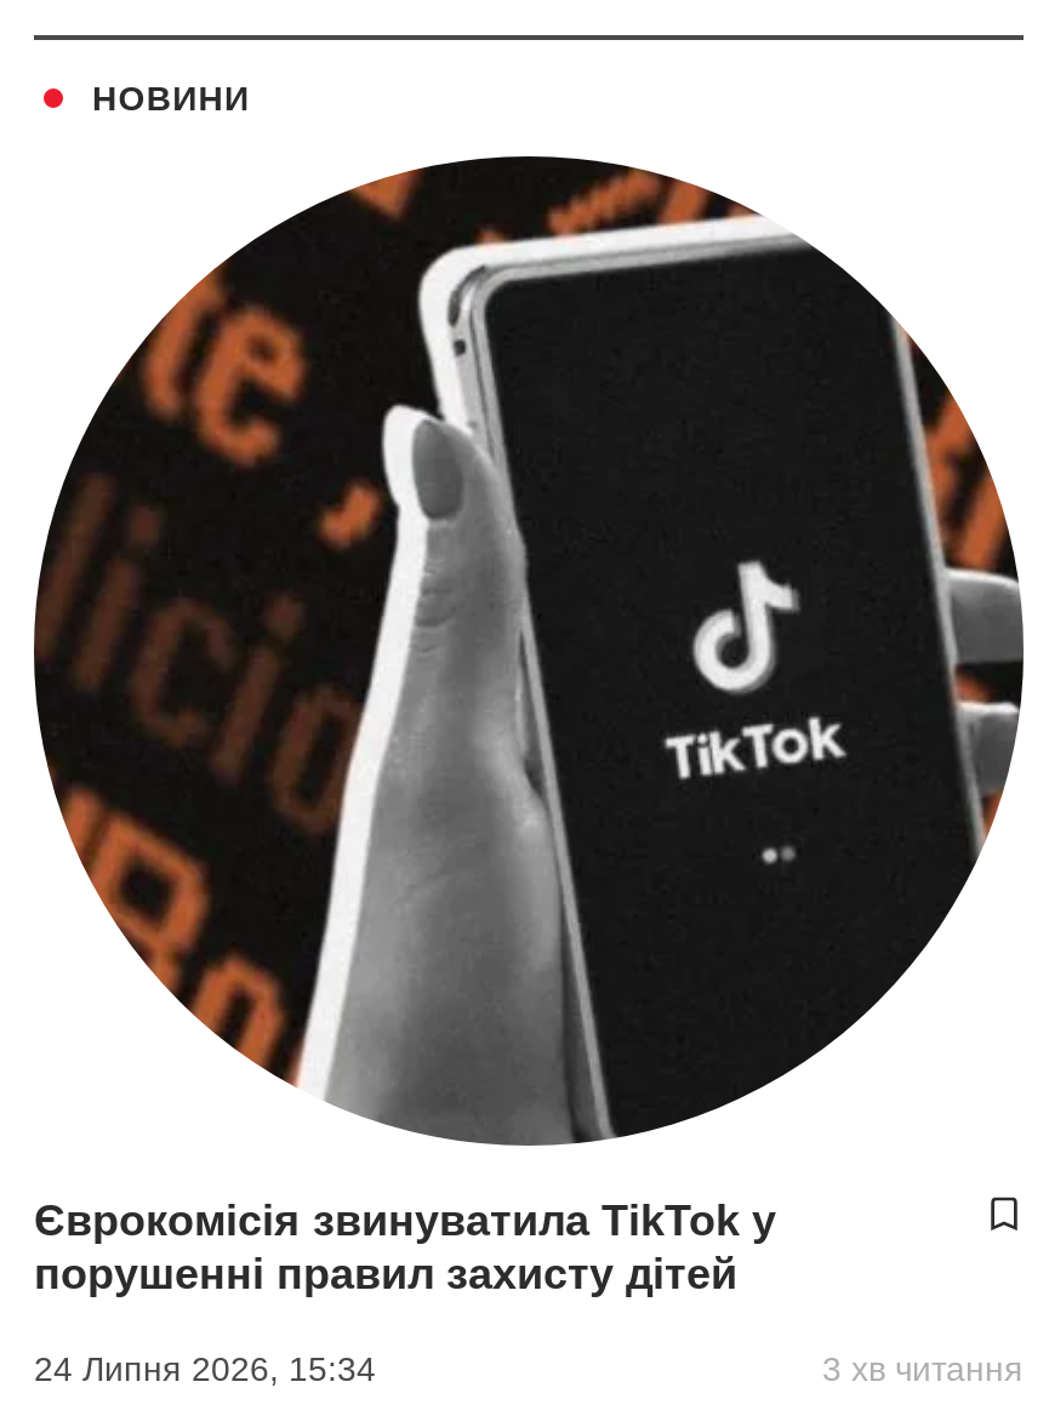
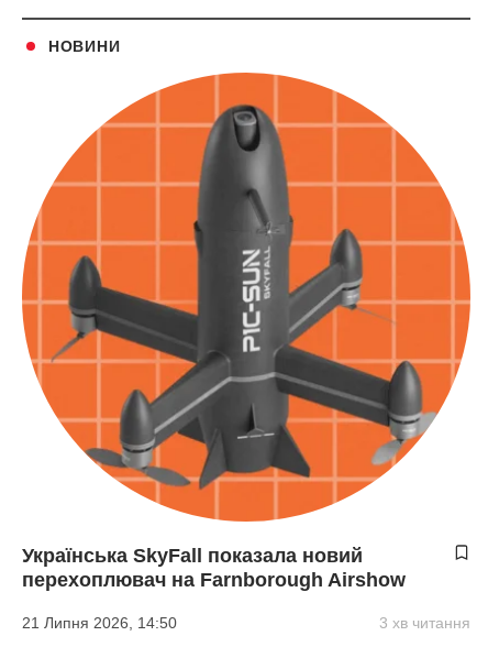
[32,154,1026,1297] [image] | Єврокомісія звинуватила TikTok у | порушенні правил захисту дітей -> [21,72,472,590] [image] | Українська SkyFall показала новий | перехоплювач на Farnborough Airshow
[34,1348,376,1387] 24 Липня 2026, 15:34 -> [22,614,177,631] 21 Липня 2026, 14:50

